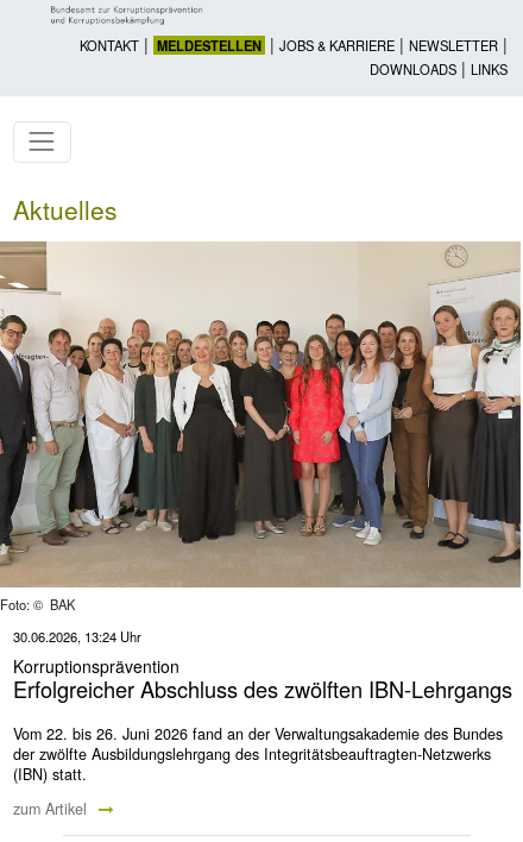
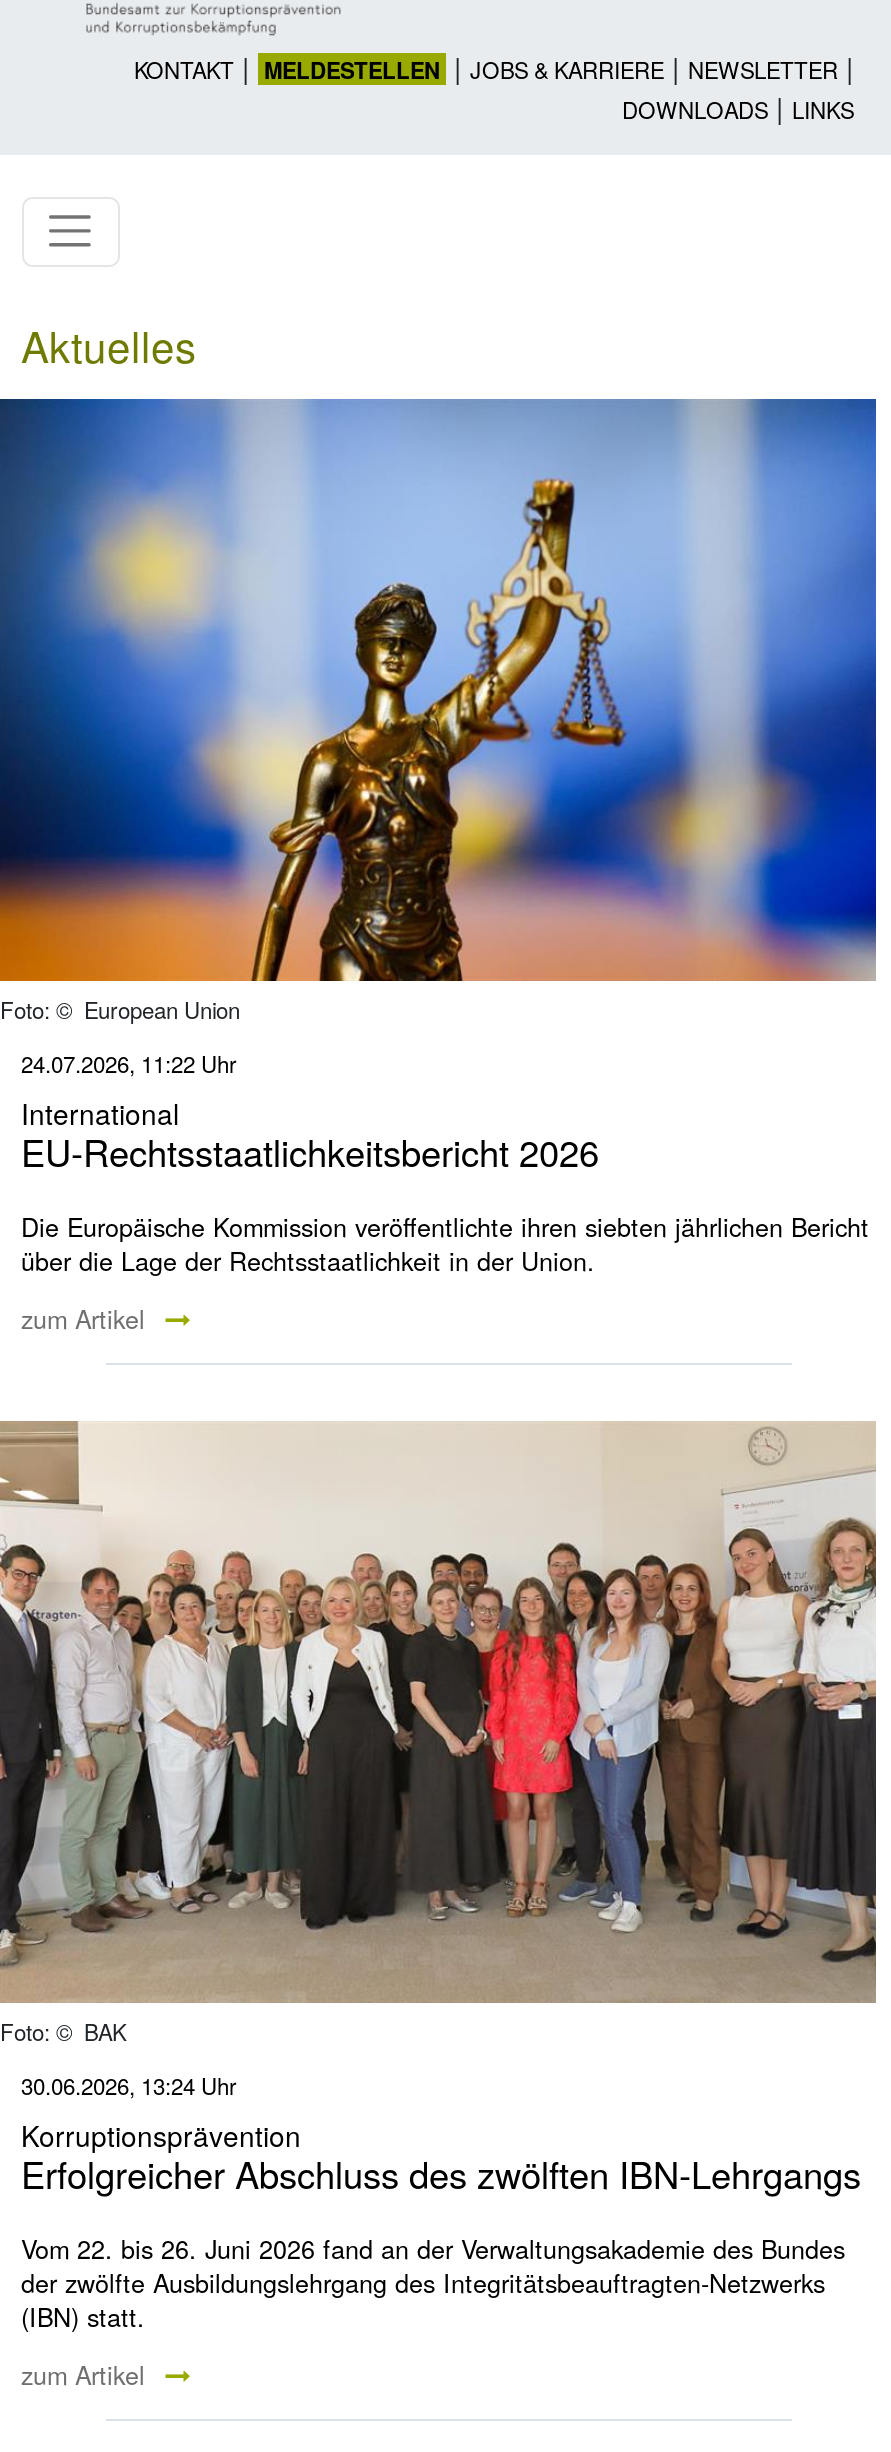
none -> [0,397,878,1337] [image] | Foto: © European Union | 24.07.2026, 11:22 Uhr | International | EU-Rechtsstaatlichkeitsbericht 2026 | Die Europäische Kommission veröffentlichte ihren siebten jährlichen Bericht | über die Lage der Rechtsstaatlichkeit in der Union. | zum Artikel

